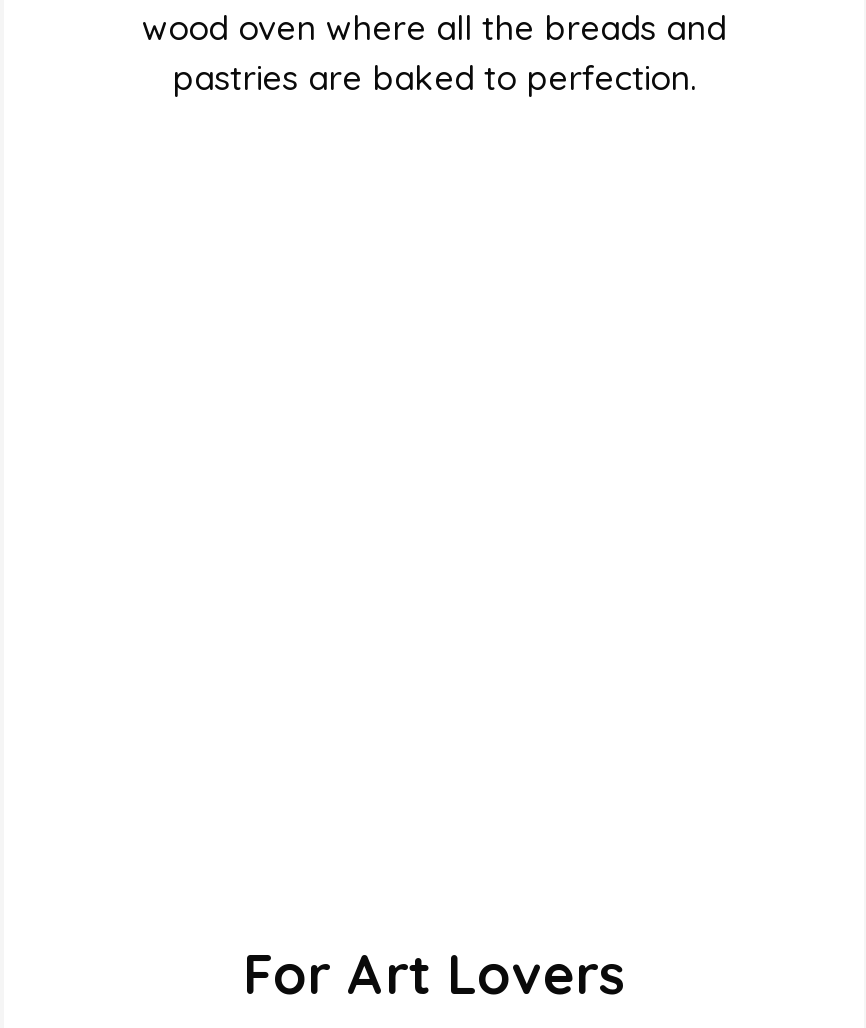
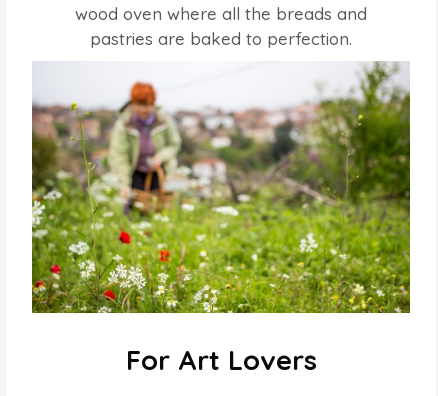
none -> [31,61,411,314] [image]

